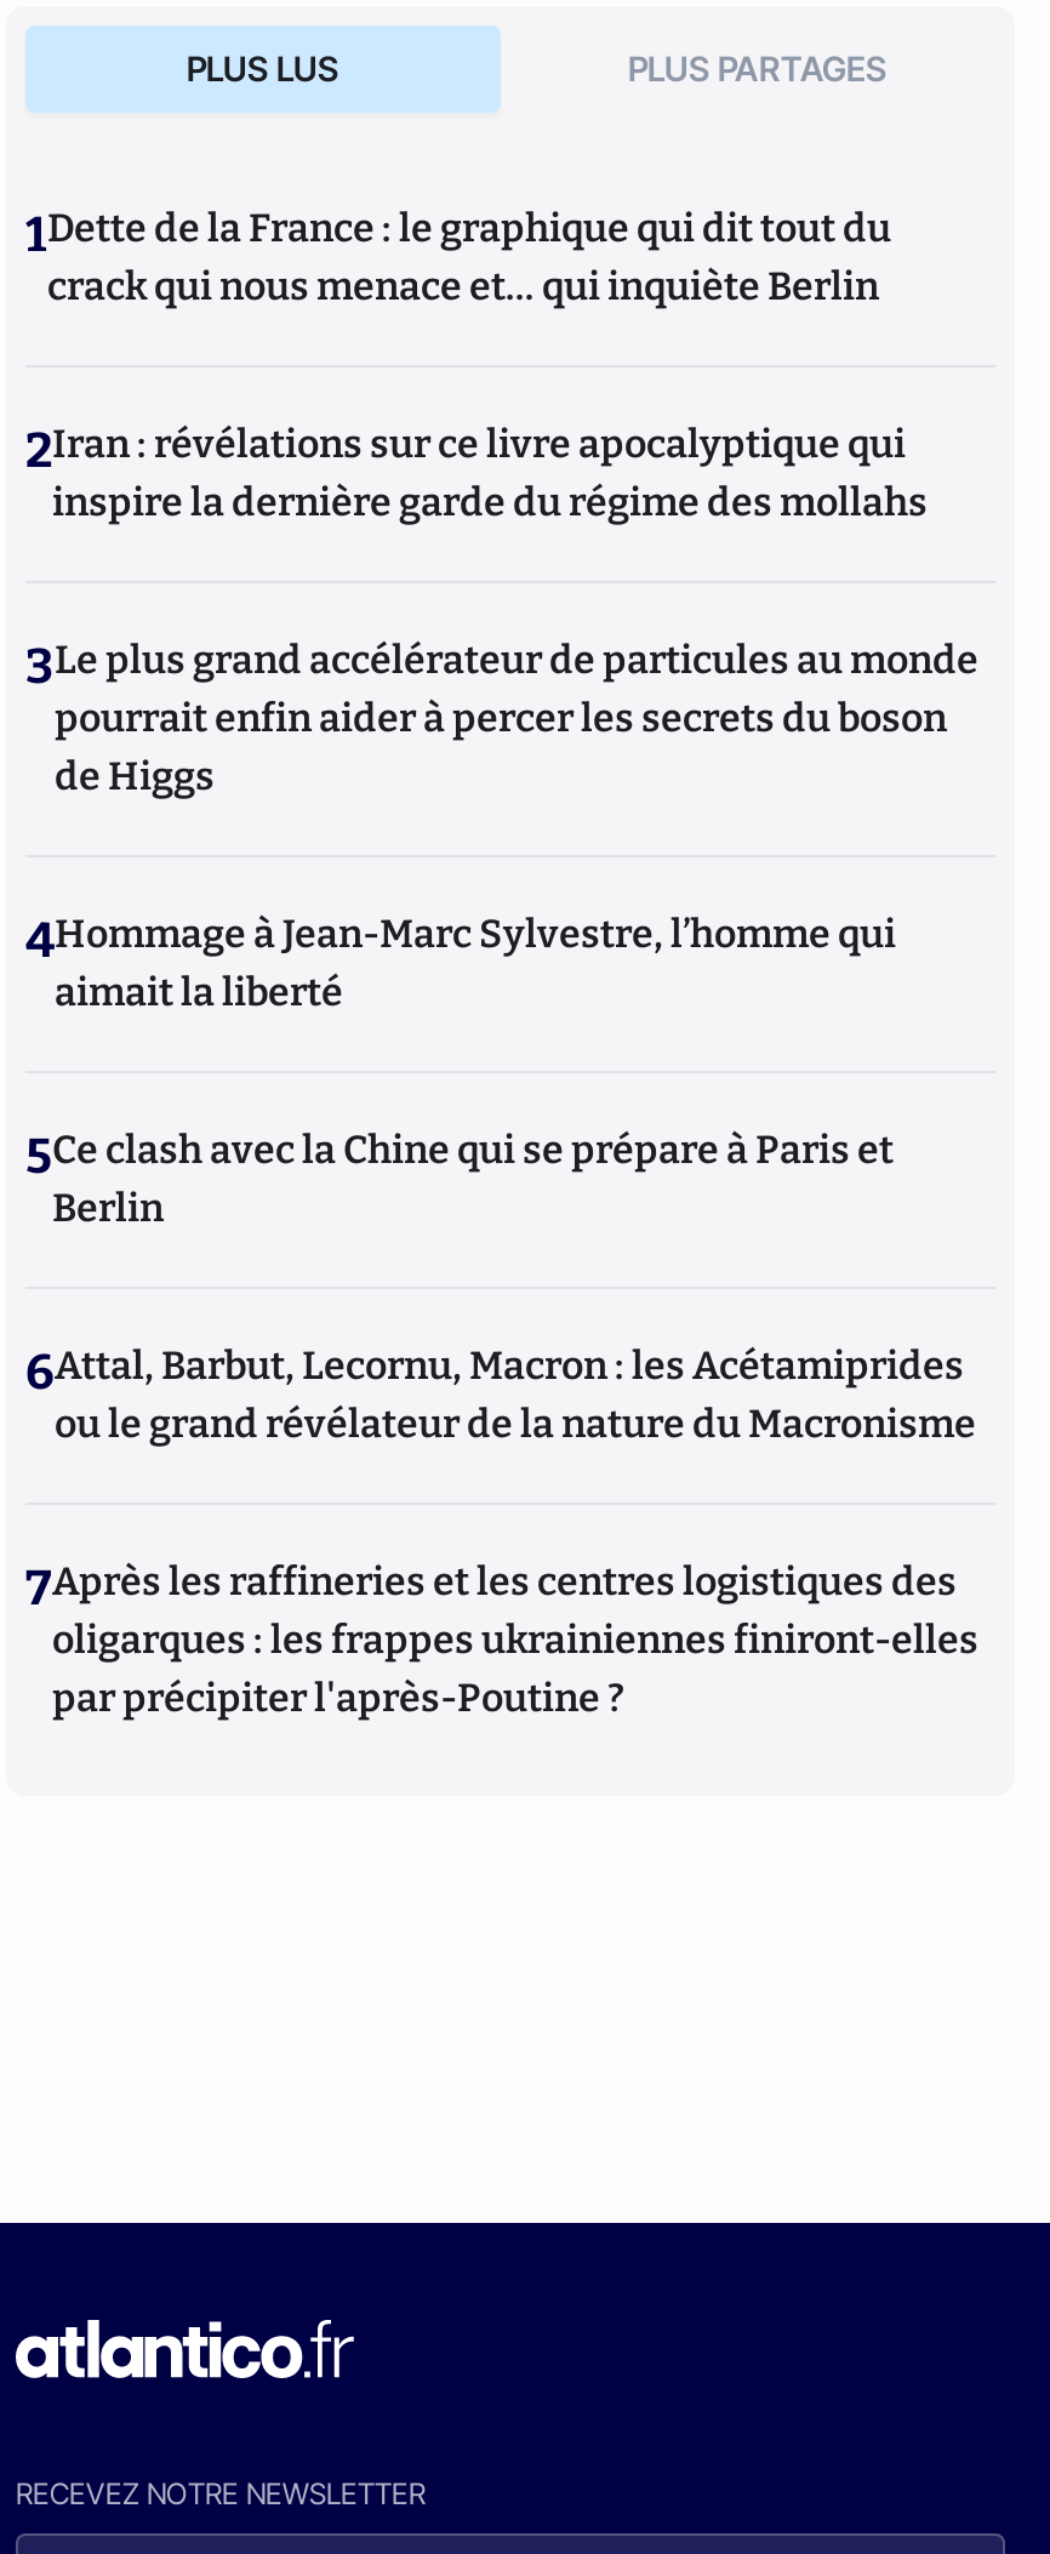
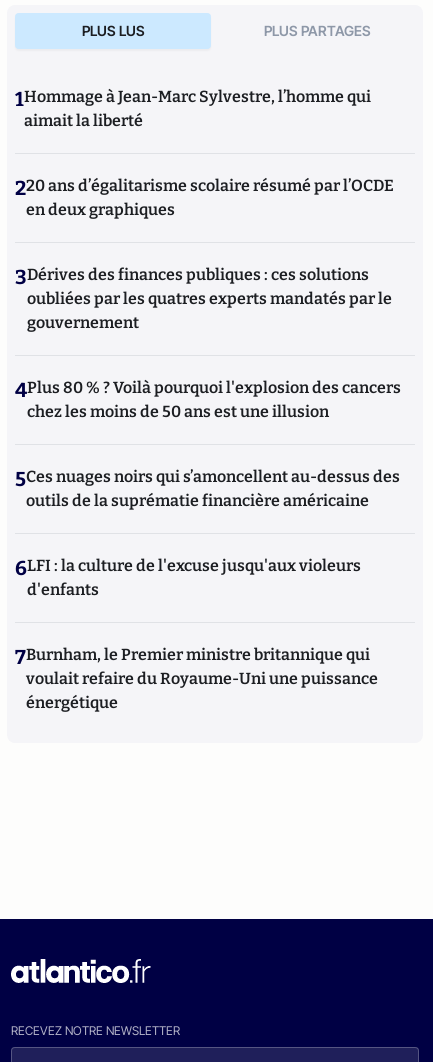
[25,205,978,969] 1Dette de la France : le graphique qui dit tout du | crack qui nous menace et… qui inquiète Berlin | 2Iran : révélations sur ce livre apocalyptique qui | inspire la dernière garde du régime des mollahs | 3Le plus grand accélérateur de particules au monde | pourrait enfin aider à percer les secrets du boson | de Higgs | 4Hommage à Jean-Marc Sylvestre, l’homme qui -> [15,87,371,111] 1Hommage à Jean-Marc Sylvestre, l’homme qui
moved [55,969,343,1015] -> [24,111,143,130]: aimait la liberté
[25,1127,978,1721] 5Ce clash avec la Chine qui se prépare à Paris et | Berlin | 6Attal, Barbut, Lecornu, Macron : les Acétamiprides | ou le grand révélateur de la nature du Macronisme | 7Après les raffineries et les centres logistiques des | oligarques : les frappes ukrainiennes finiront-elles | par précipiter l'après-Poutine ? -> [15,176,401,712] 220 ans d’égalitarisme scolaire résumé par l’OCDE | en deux graphiques | 3Dérives des finances publiques : ces solutions | oubliées par les quatres experts mandatés par le | gouvernement | 4Plus 80 % ? Voilà pourquoi l'explosion des cancers | chez les moins de 50 ans est une illusion | 5Ces nuages noirs qui s’amoncellent au-dessus des | outils de la suprématie financière américaine | 6LFI : la culture de l'excuse jusqu'aux violeurs | d'enfants | 7Burnham, le Premier ministre britannique qui | voulait refaire du Royaume-Uni une puissance | énergétique

